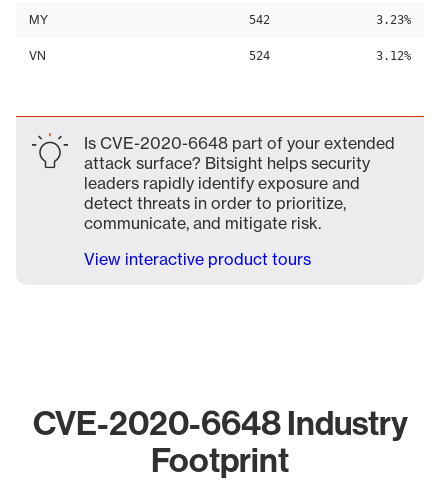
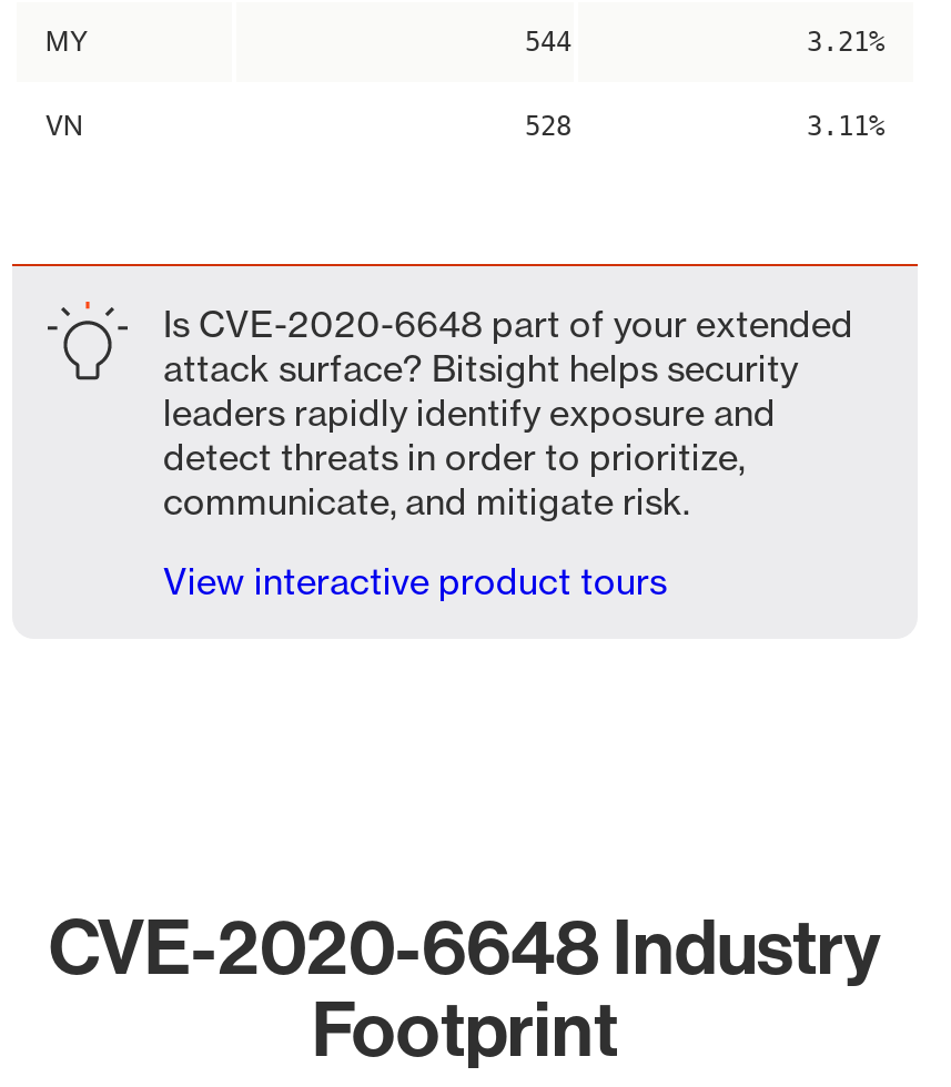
[249,13,270,27] 542 -> [525,27,571,58] 544
[376,13,411,27] 3.23% -> [807,27,884,58] 3.21%
[249,49,270,63] 524 -> [525,111,571,142] 528
[376,49,411,63] 3.12% -> [807,111,884,142] 3.11%

